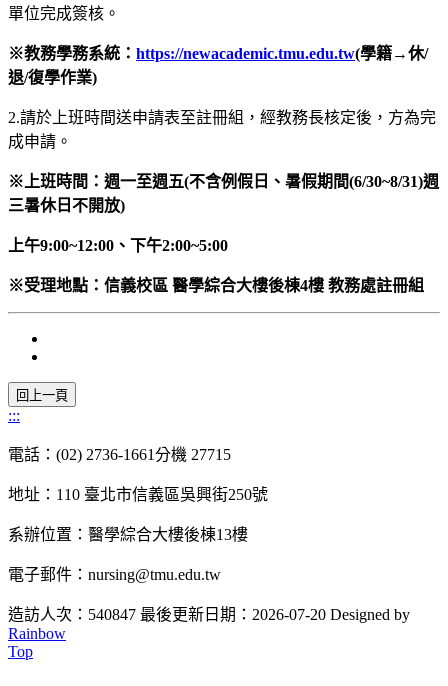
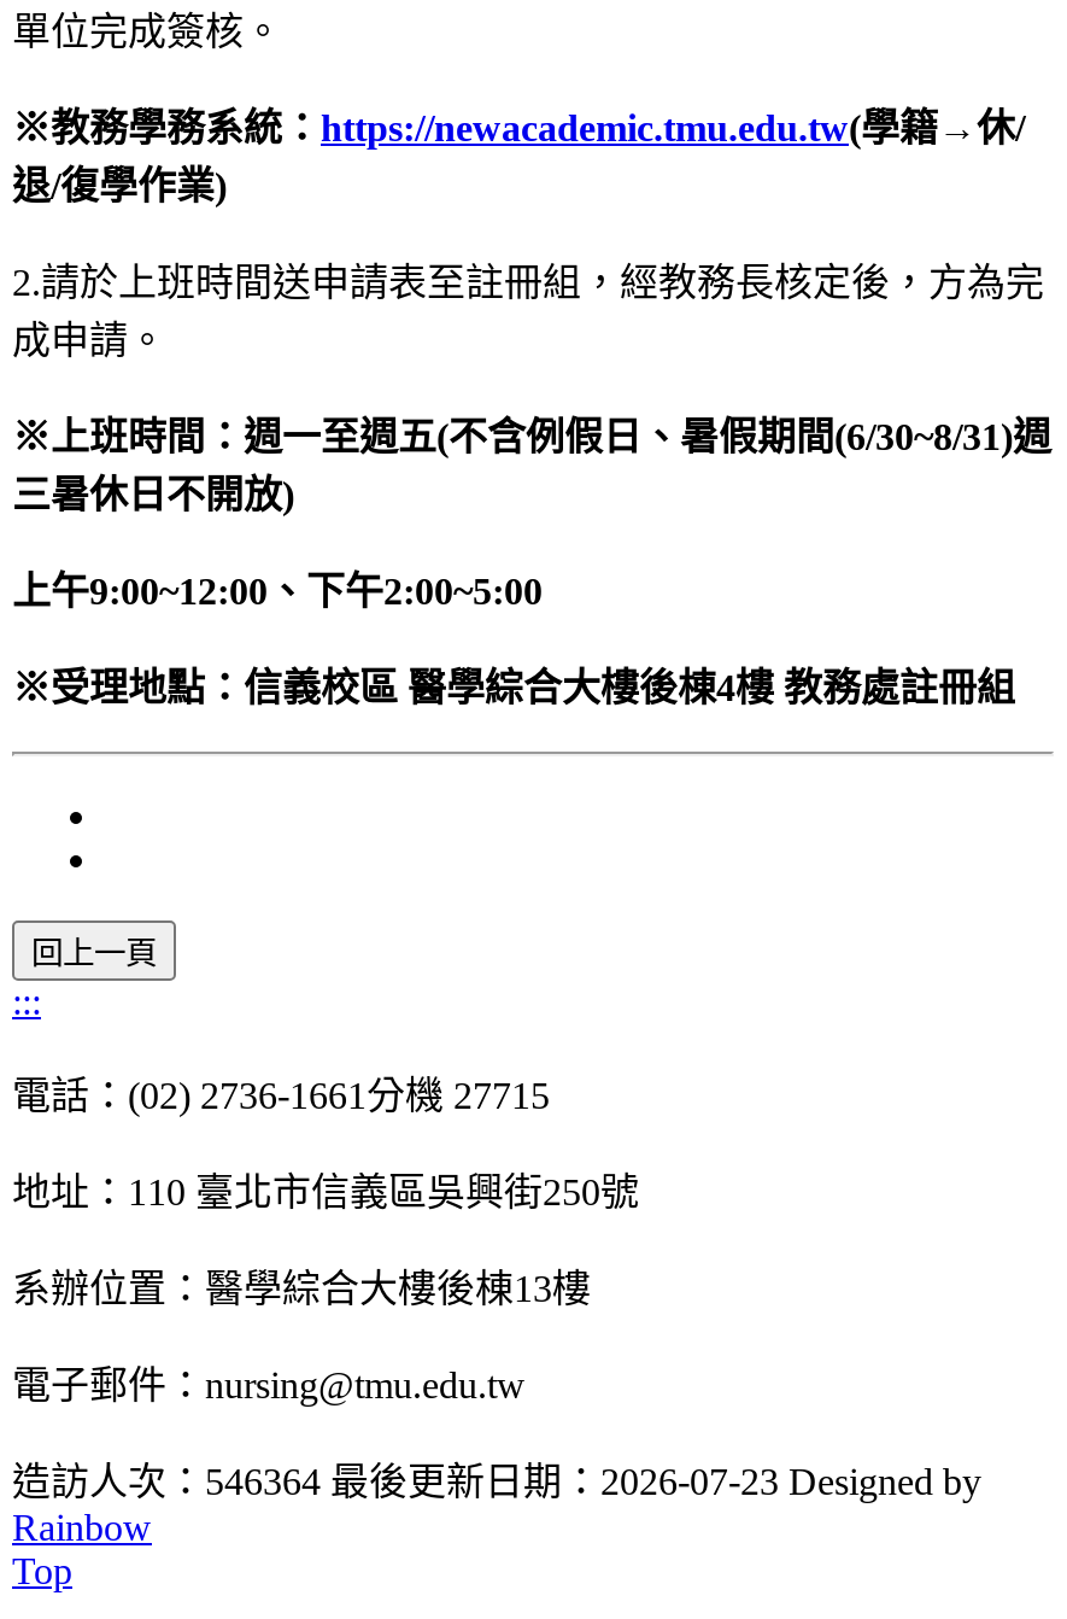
[8,606,410,623] 造訪人次：540847 最後更新日期：2026-07-20 Designed by -> [12,1461,981,1502] 造訪人次：546364 最後更新日期：2026-07-23 Designed by

